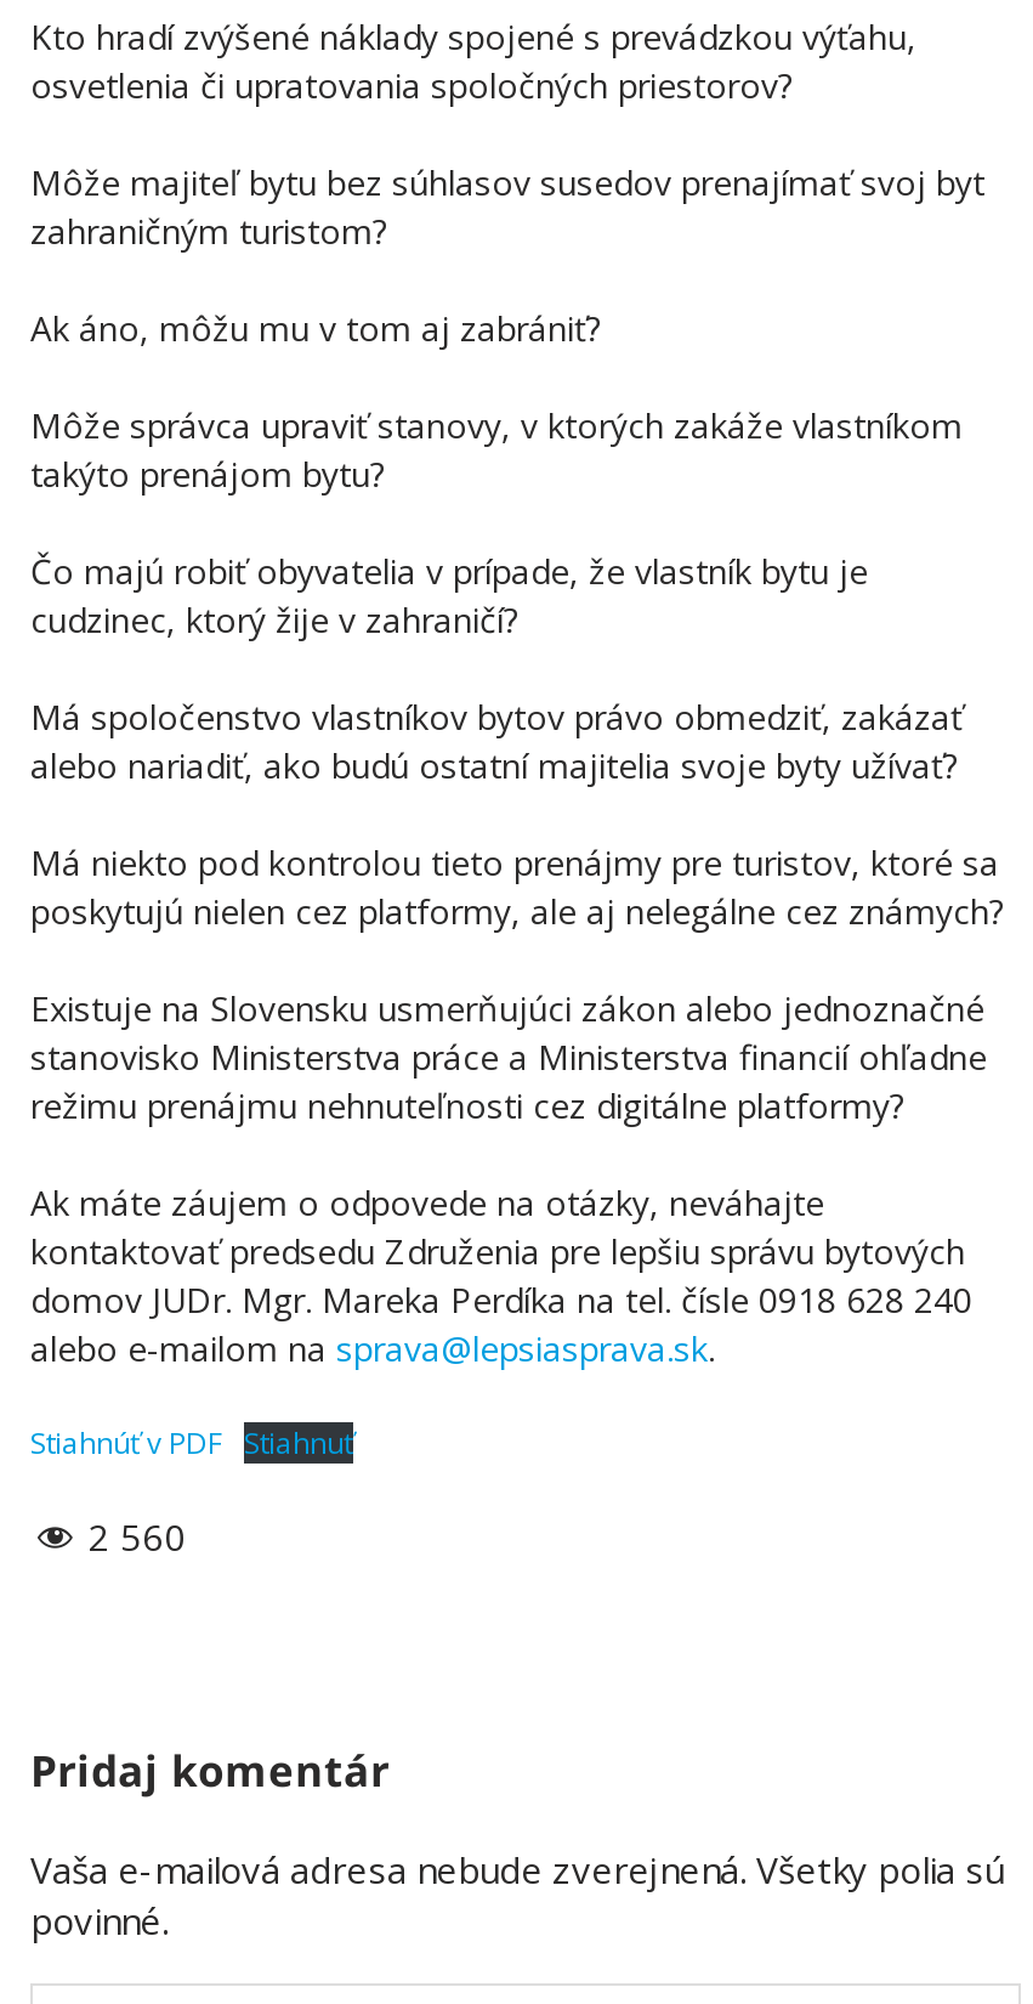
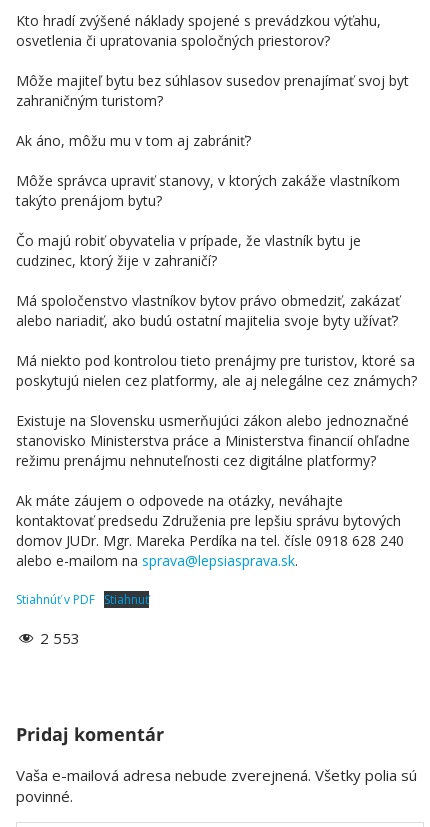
[89,1512,186,1561] 2 560 -> [40,628,80,648] 2 553

